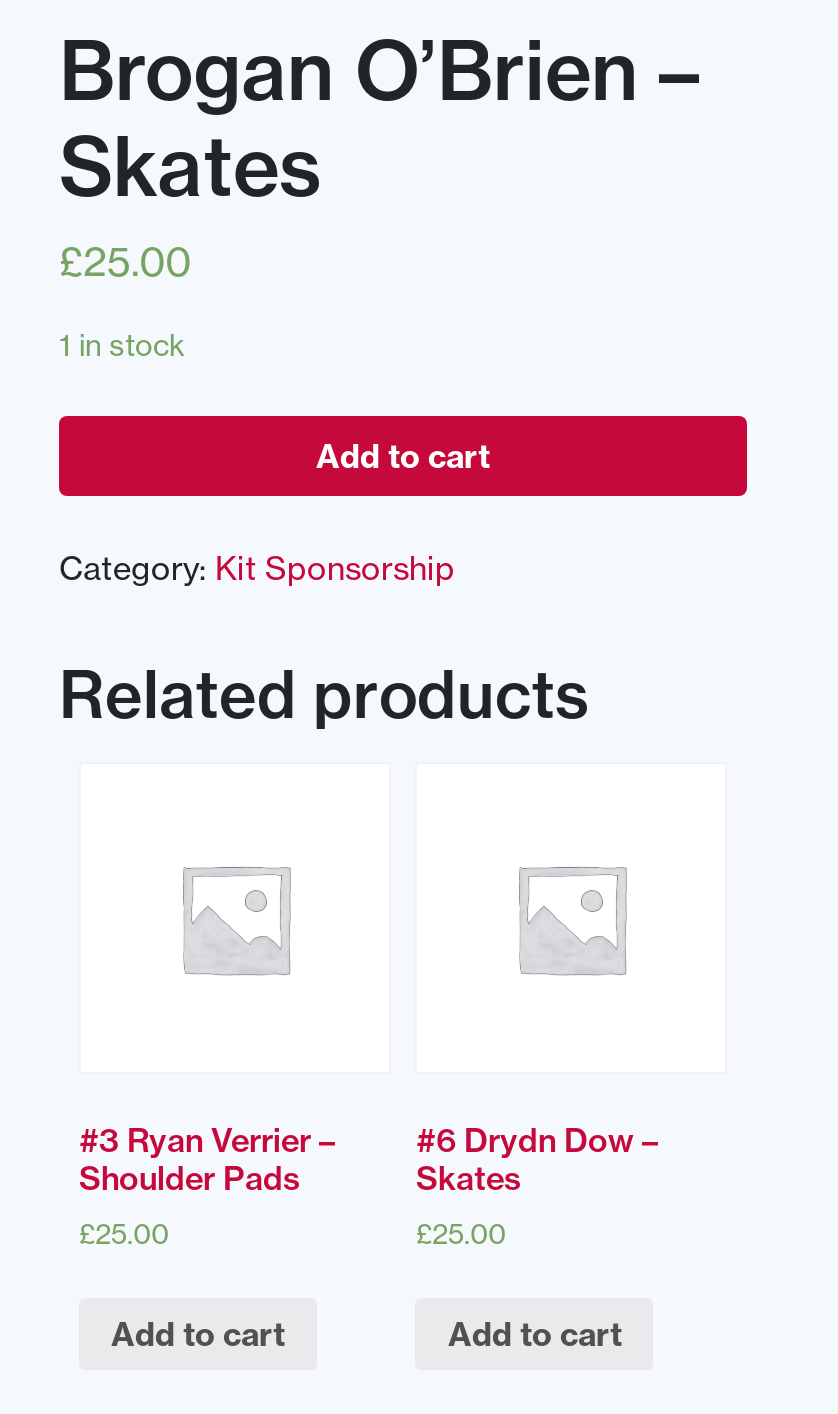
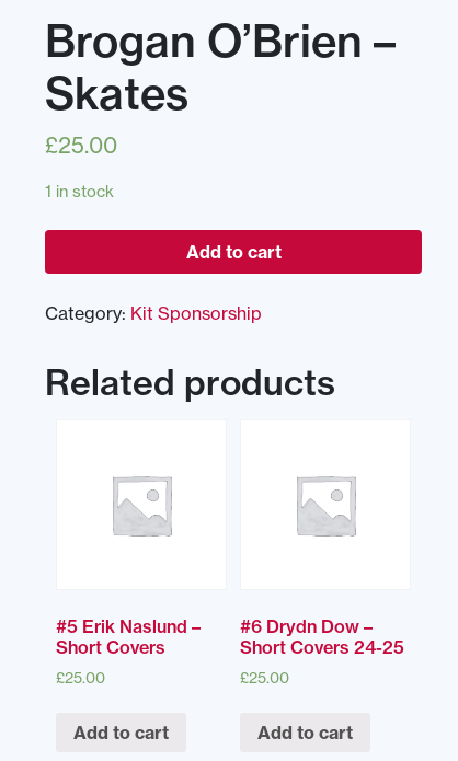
[79,1119,335,1197] #3 Ryan Verrier – | Shoulder Pads -> [56,615,201,658] #5 Erik Naslund – | Short Covers
[416,1157,522,1197] Skates -> [241,636,405,658] Short Covers 24-25

